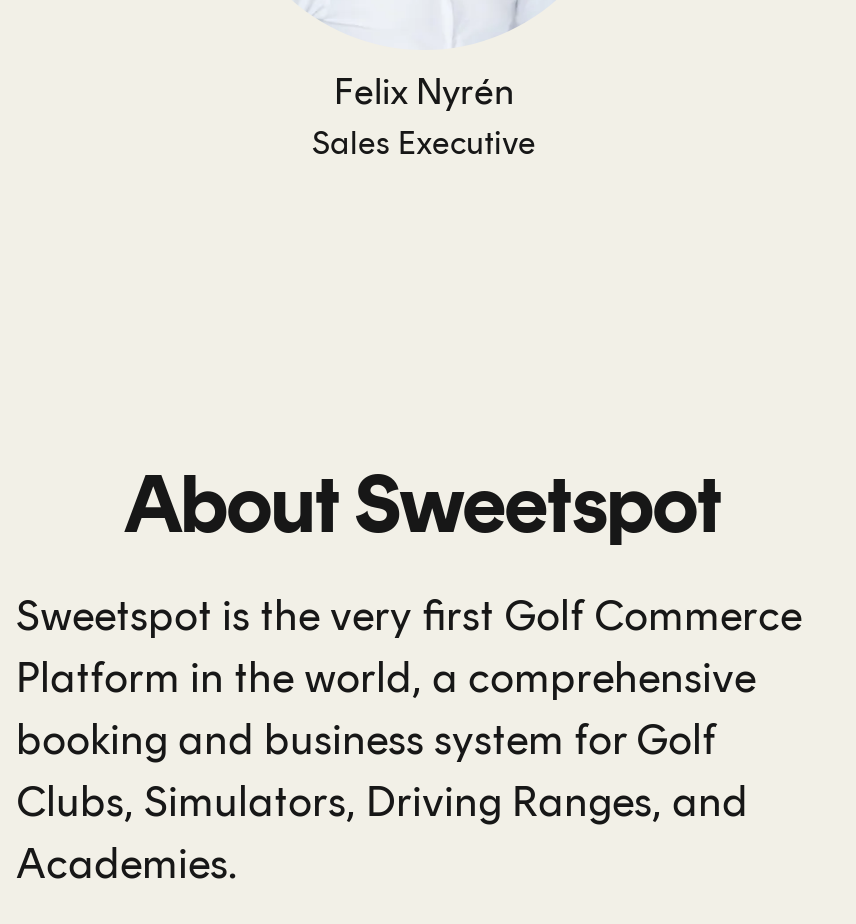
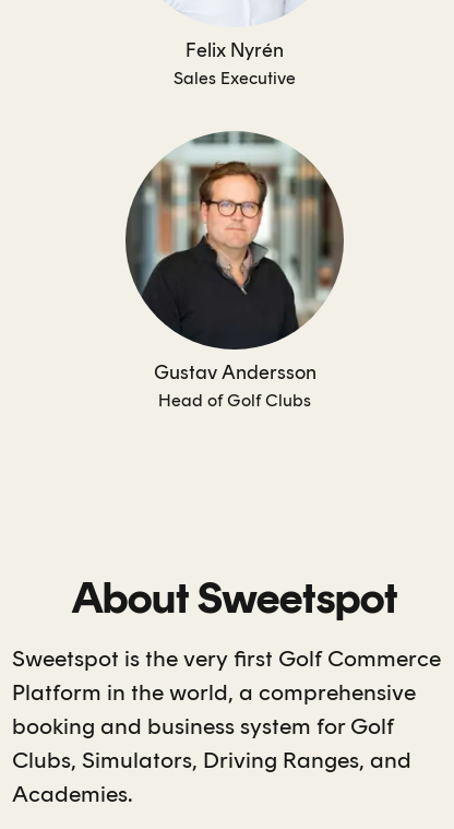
none -> [124,130,345,411] [image] | Gustav Andersson | Head of Golf Clubs

